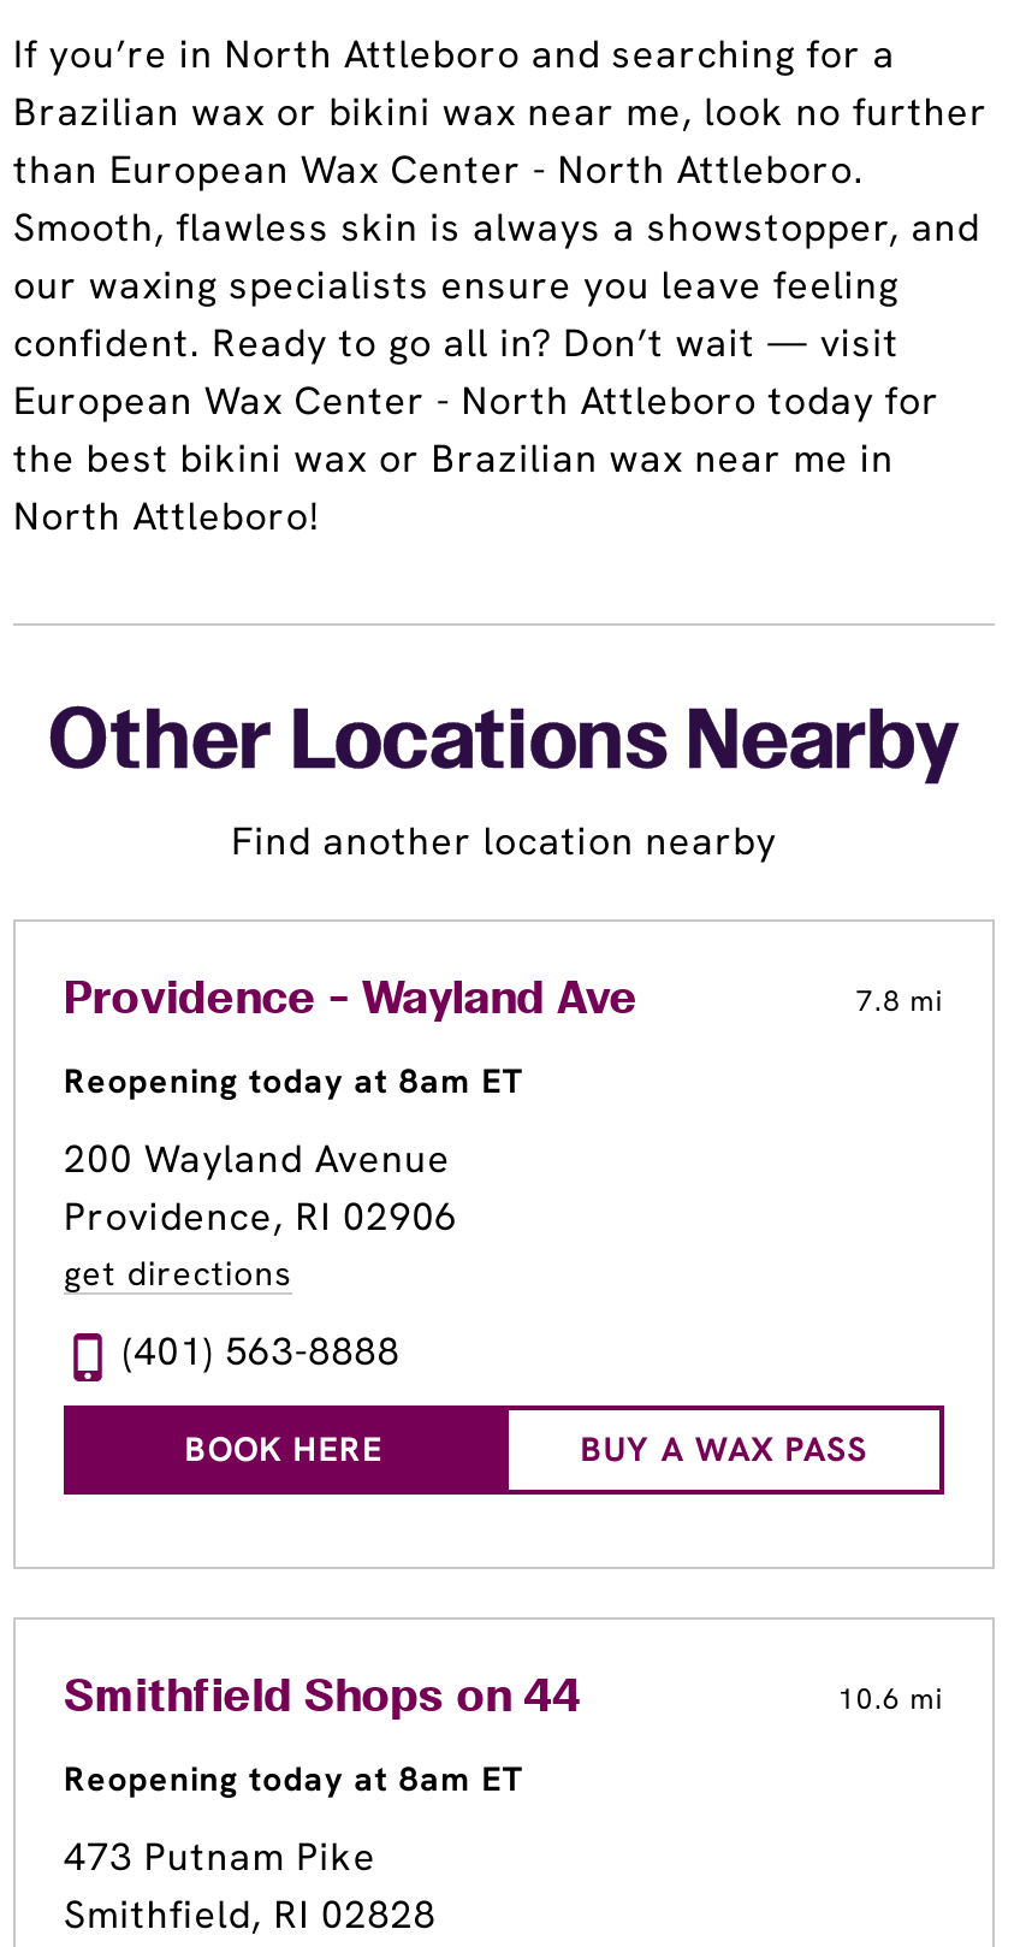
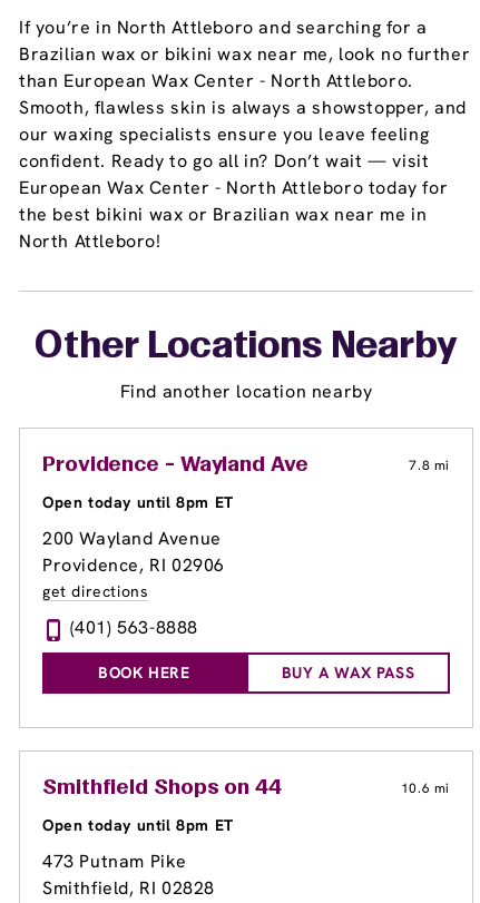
[64,1060,523,1103] Reopening today at 8am ET -> [42,493,234,513] Open today until 8pm ET
[64,1758,523,1801] Reopening today at 8am ET -> [42,815,234,836] Open today until 8pm ET

